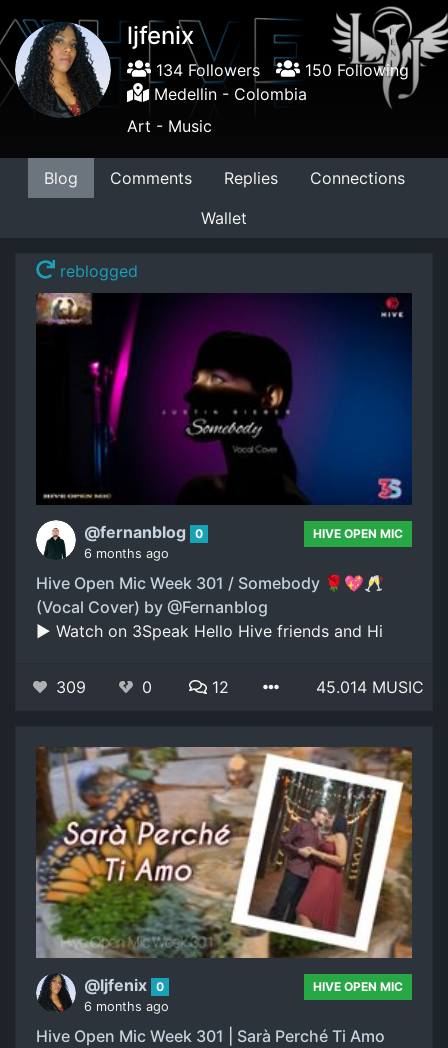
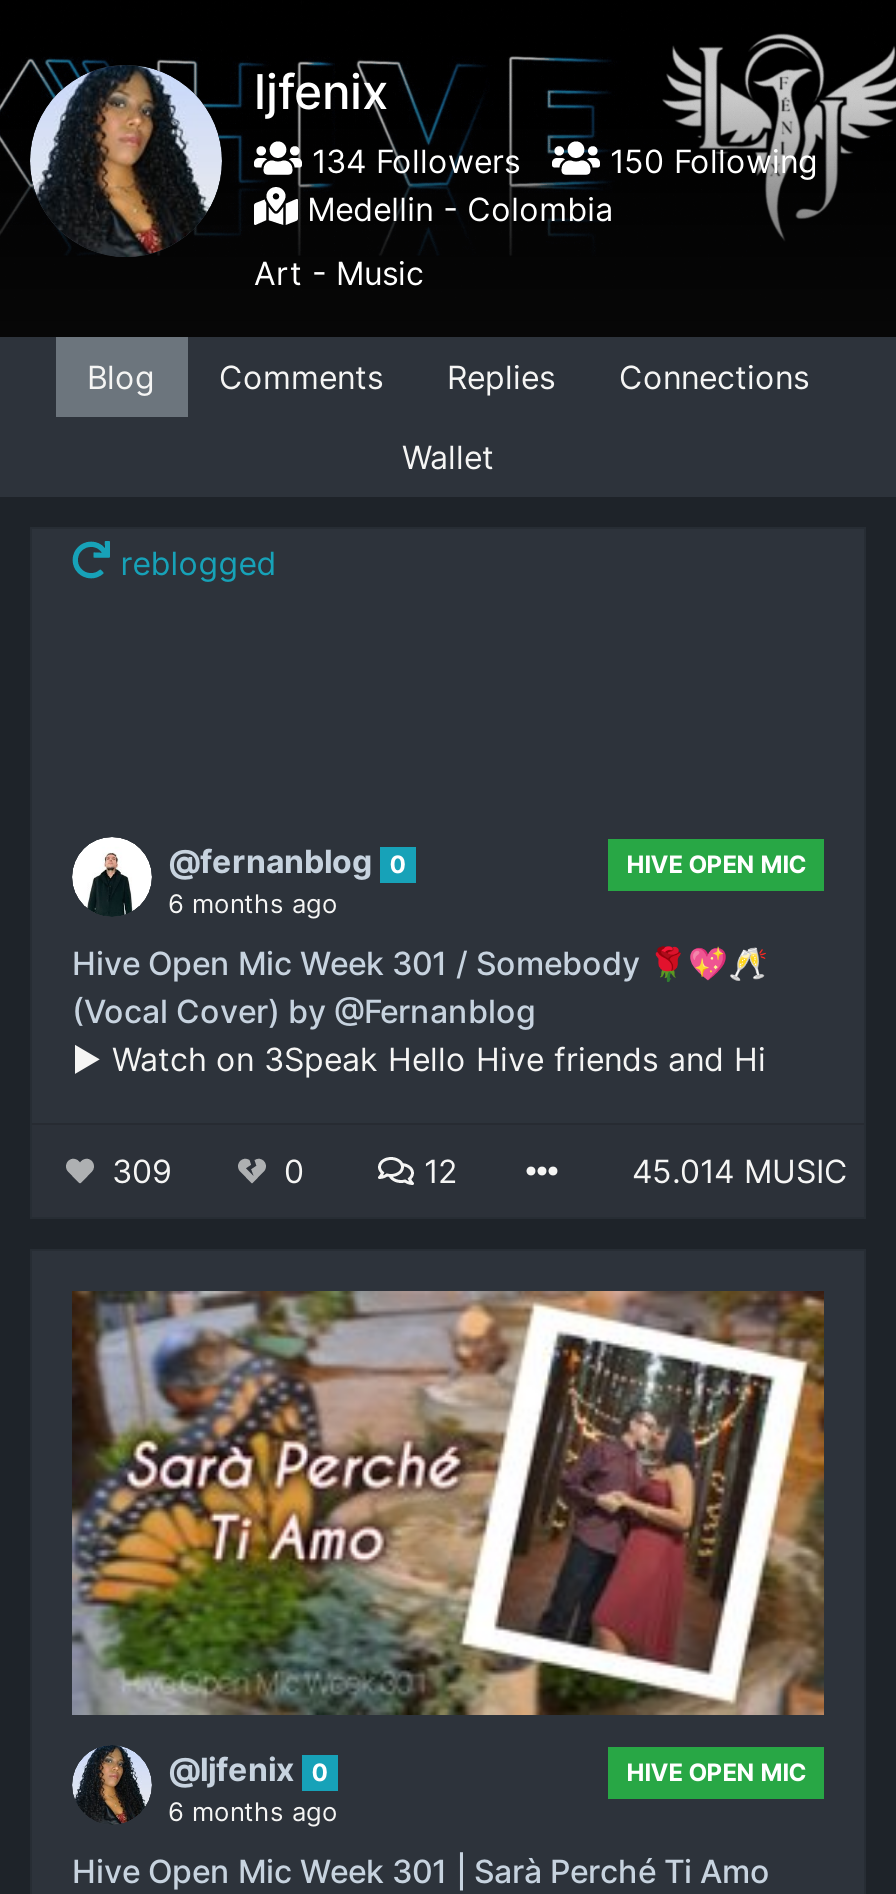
[36,292,412,505] [image] -> none

